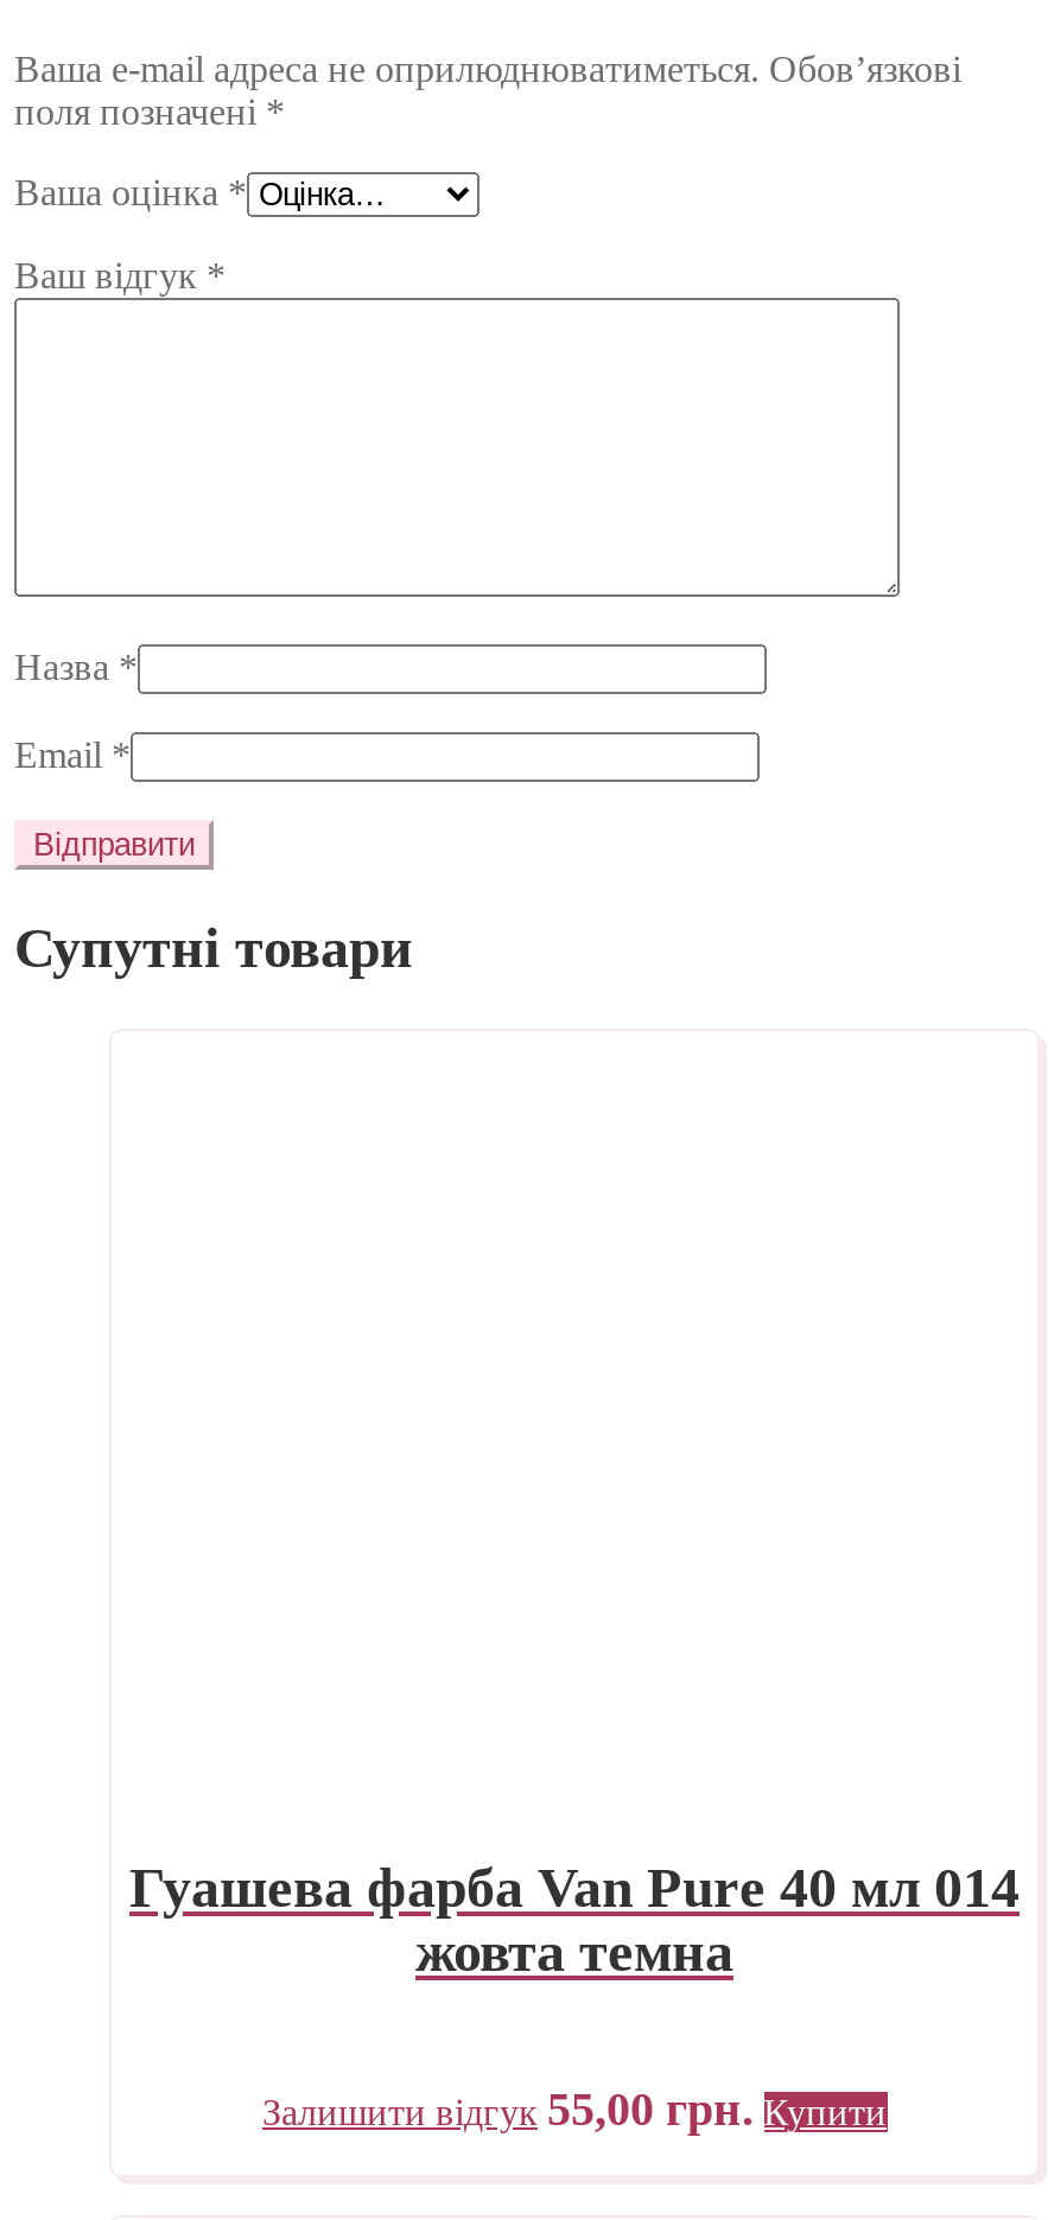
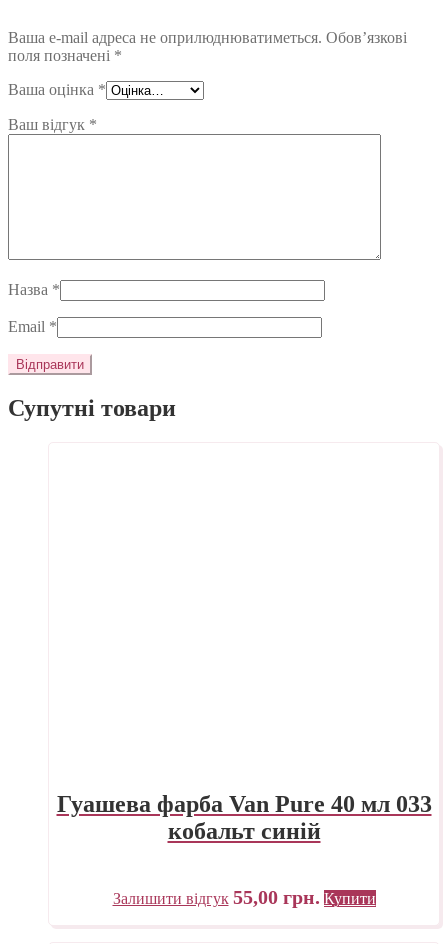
[129,1857,1020,1982] Гуашева фарба Van Pure 40 мл 014 | жовта темна -> [56,791,431,844] Гуашева фарба Van Pure 40 мл 033 | кобальт синій

